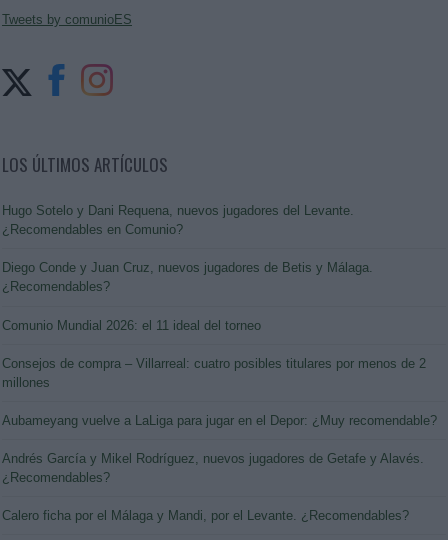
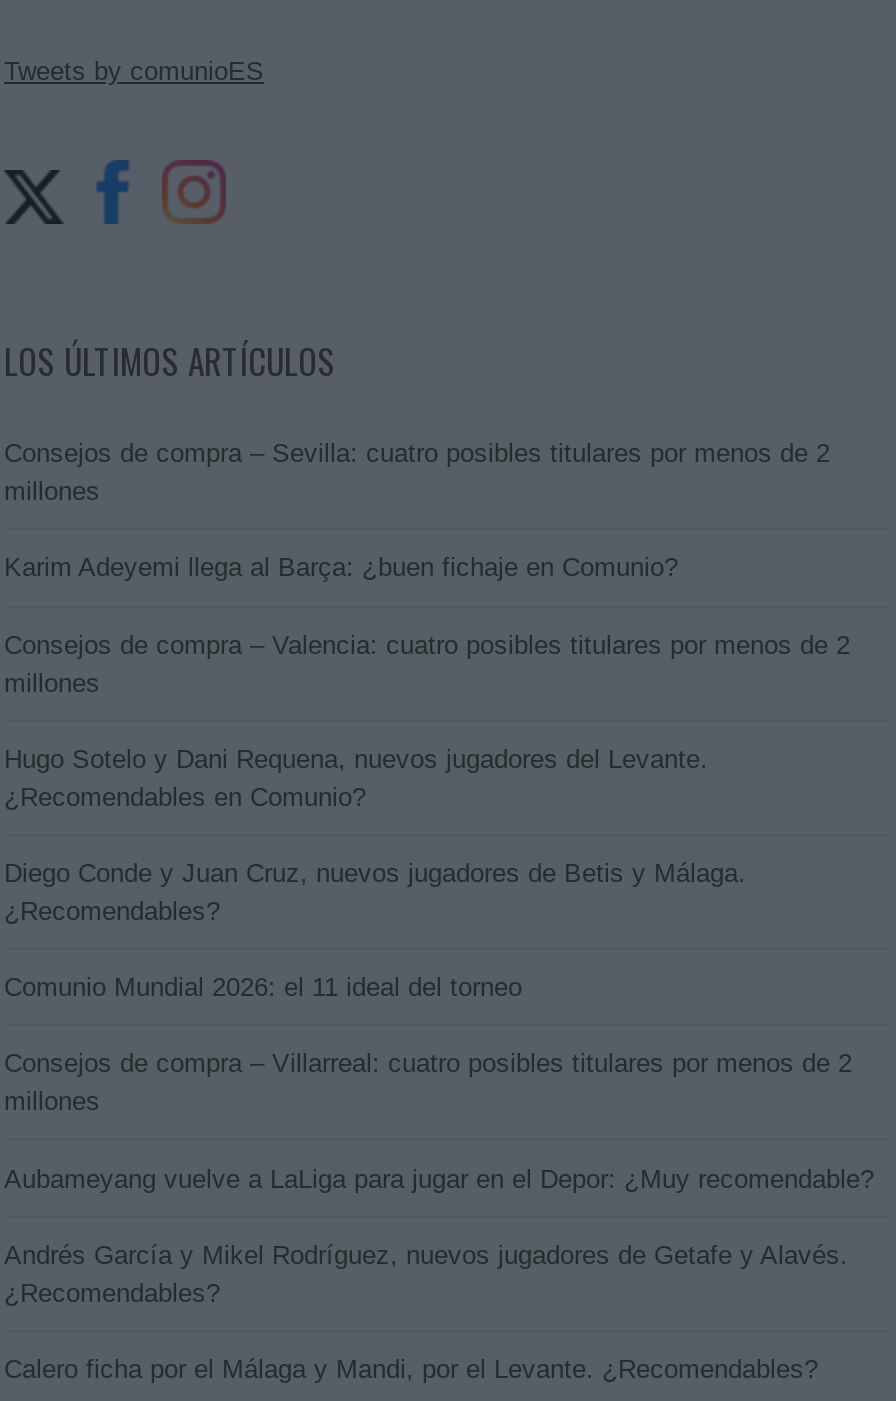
none -> [4,438,850,697] Consejos de compra – Sevilla: cuatro posibles titulares por menos de 2 | millones | Karim Adeyemi llega al Barça: ¿buen fichaje en Comunio? | Consejos de compra – Valencia: cuatro posibles titulares por menos de 2 | millones

